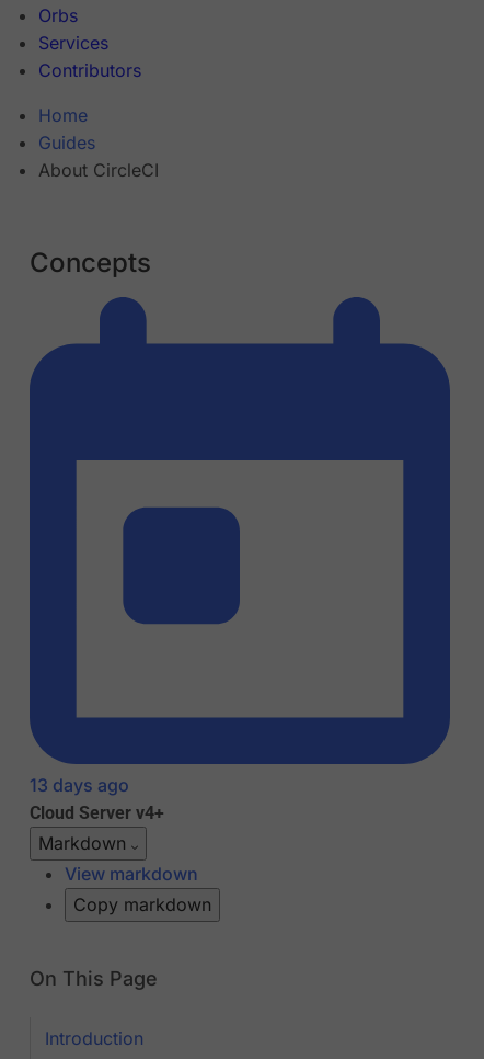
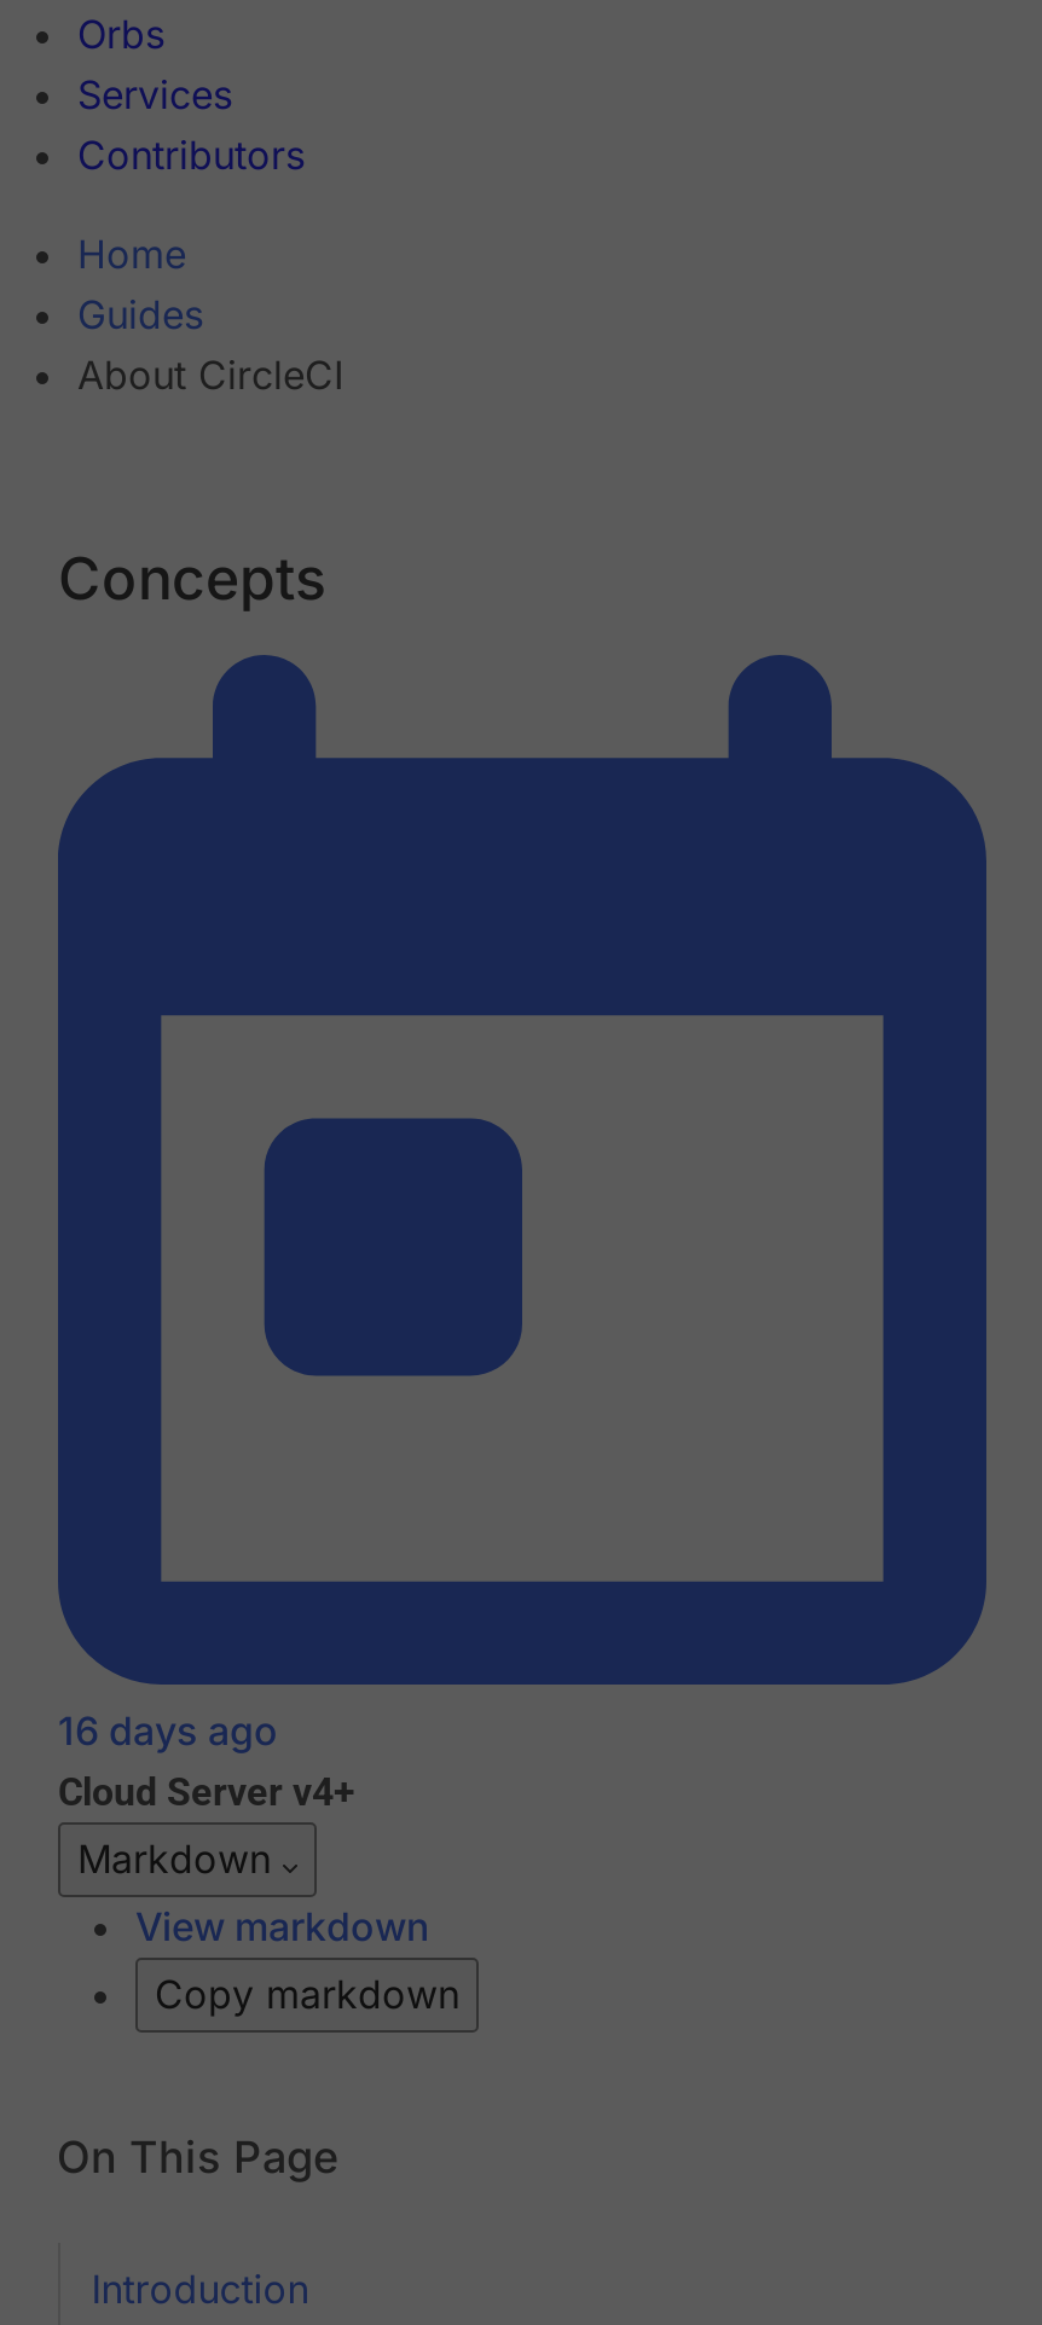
[30,775,129,796] 13 days ago -> [58,1707,278,1756] 16 days ago

